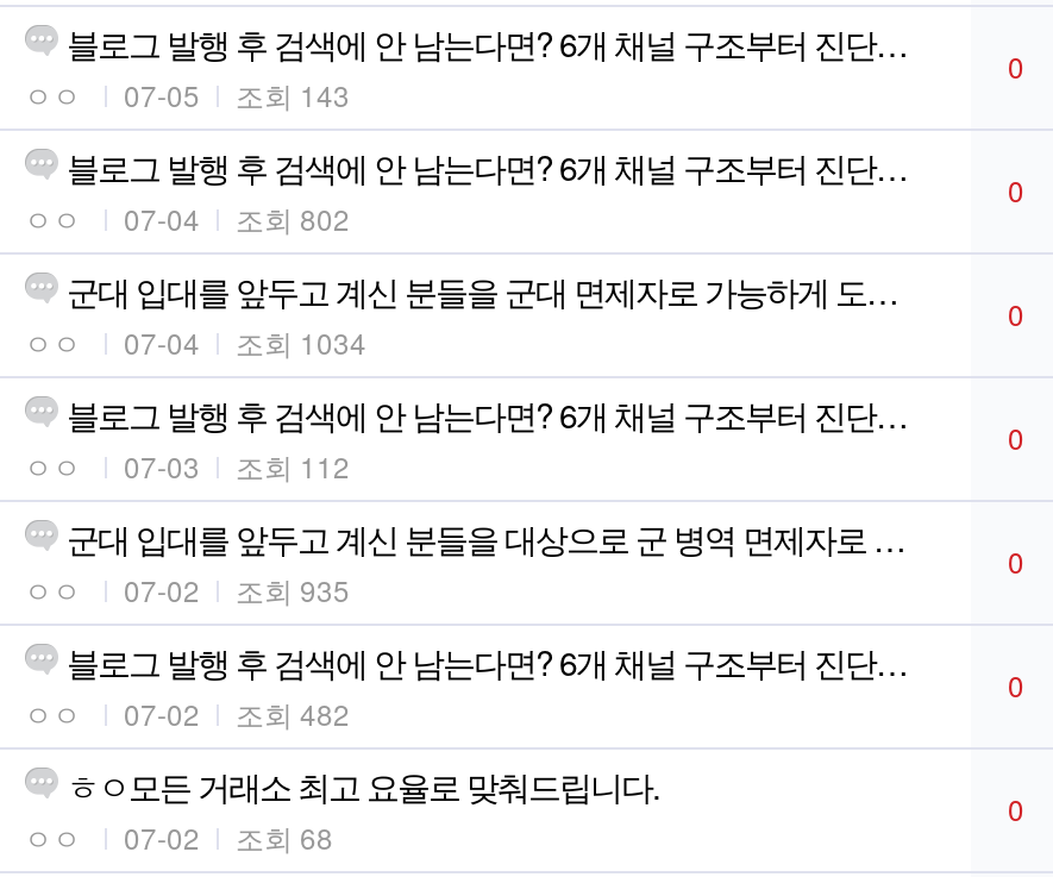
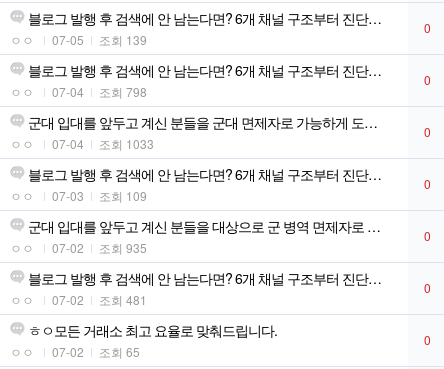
[236,74,350,115] 조회 143 -> [99,31,147,48] 조회 139
[236,198,350,238] 조회 802 -> [99,83,147,100] 조회 798
[236,322,366,362] 조회 1034 -> [99,135,154,152] 조회 1033
[236,446,350,486] 조회 112 -> [99,187,147,204] 조회 109
[236,693,350,733] 조회 482 -> [99,291,147,308] 조회 481
[236,817,333,857] 조회 68 -> [99,343,140,360] 조회 65

